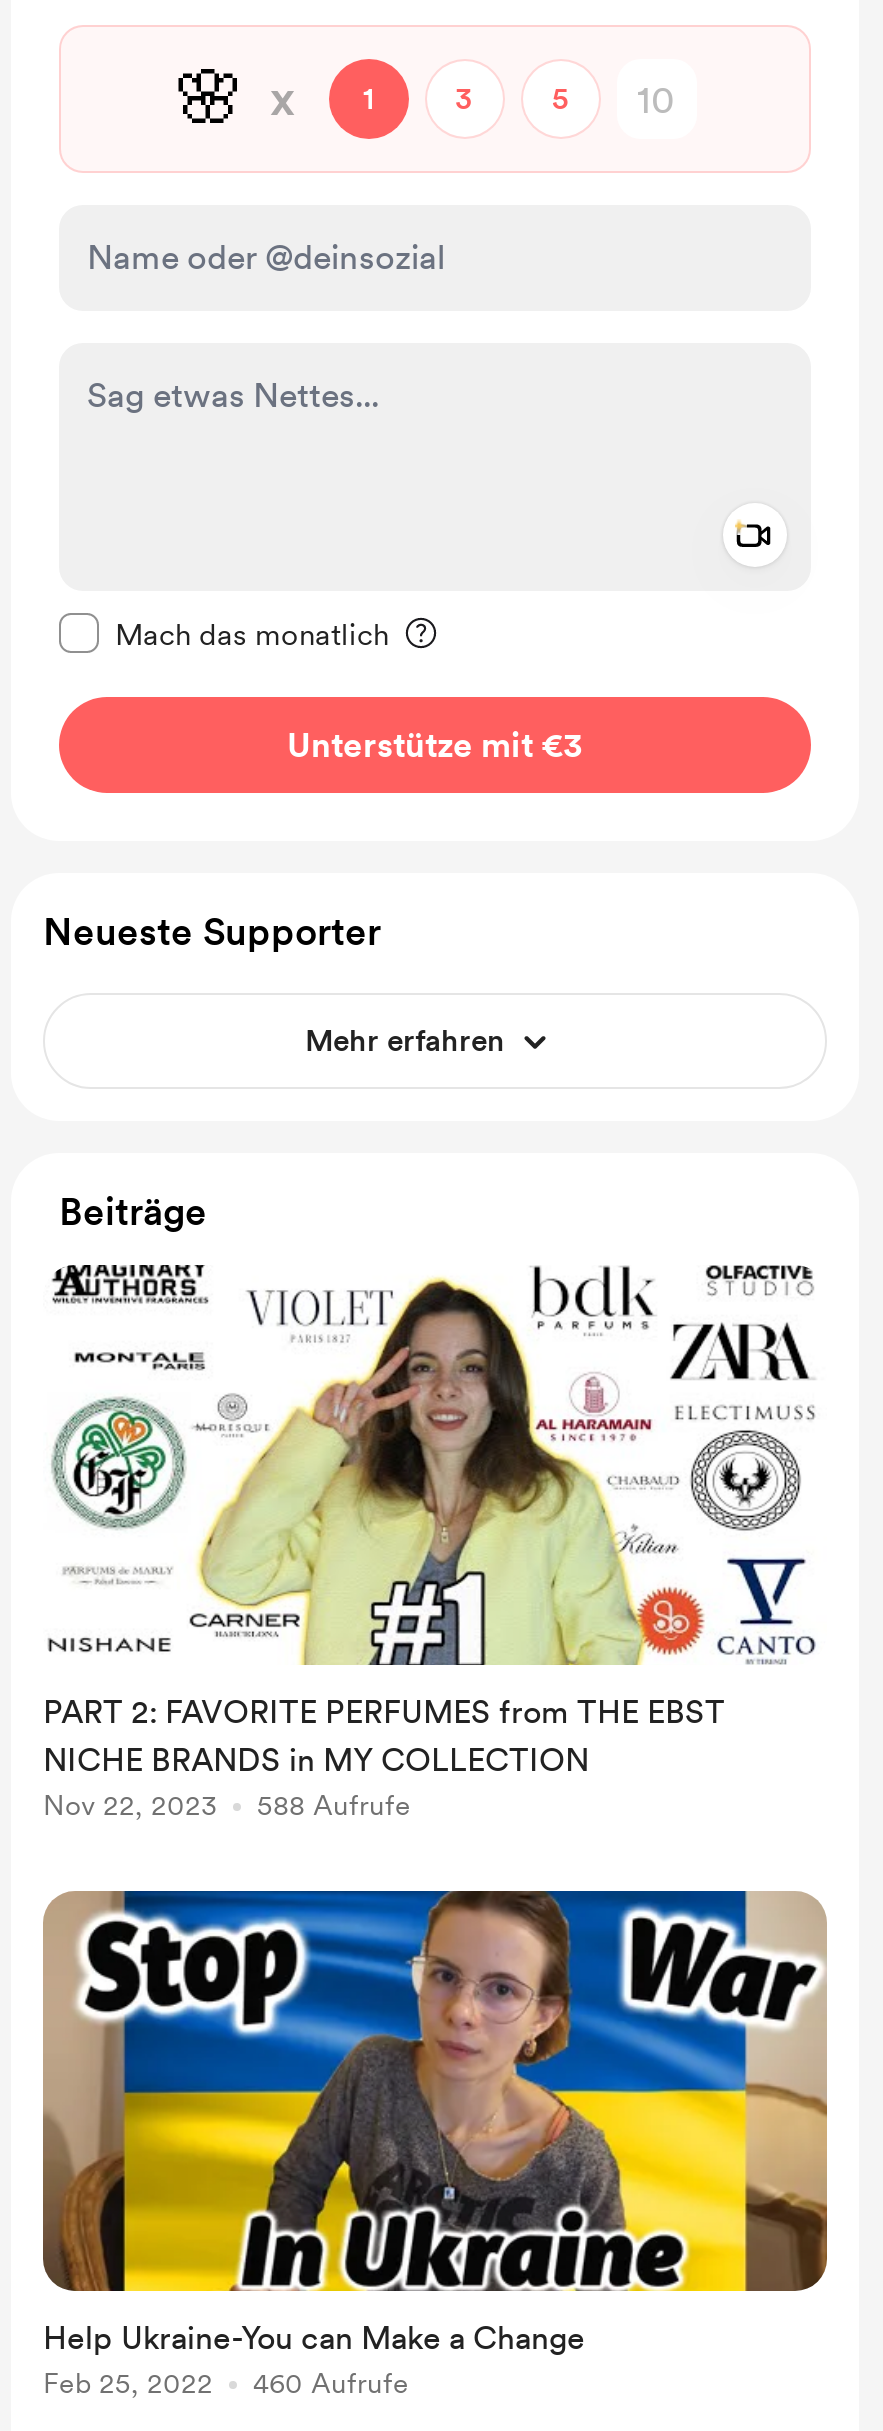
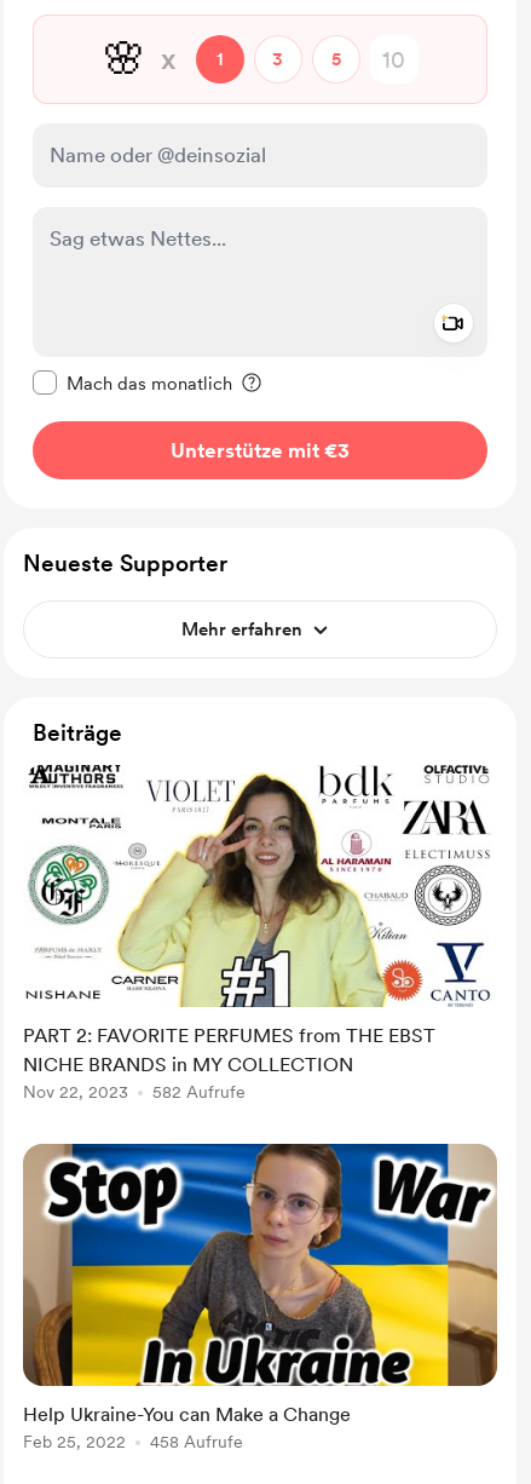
[43,1789,411,1821] Nov 22, 2023 588 Aufrufe -> [23,1082,246,1102] Nov 22, 2023 582 Aufrufe
[43,2367,409,2399] Feb 25, 2022 460 Aufrufe -> [23,1432,243,1451] Feb 25, 2022 458 Aufrufe

